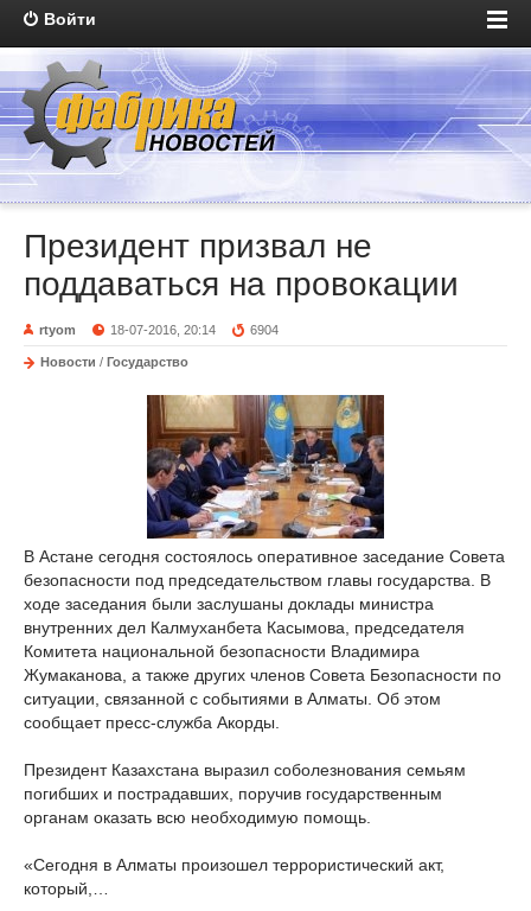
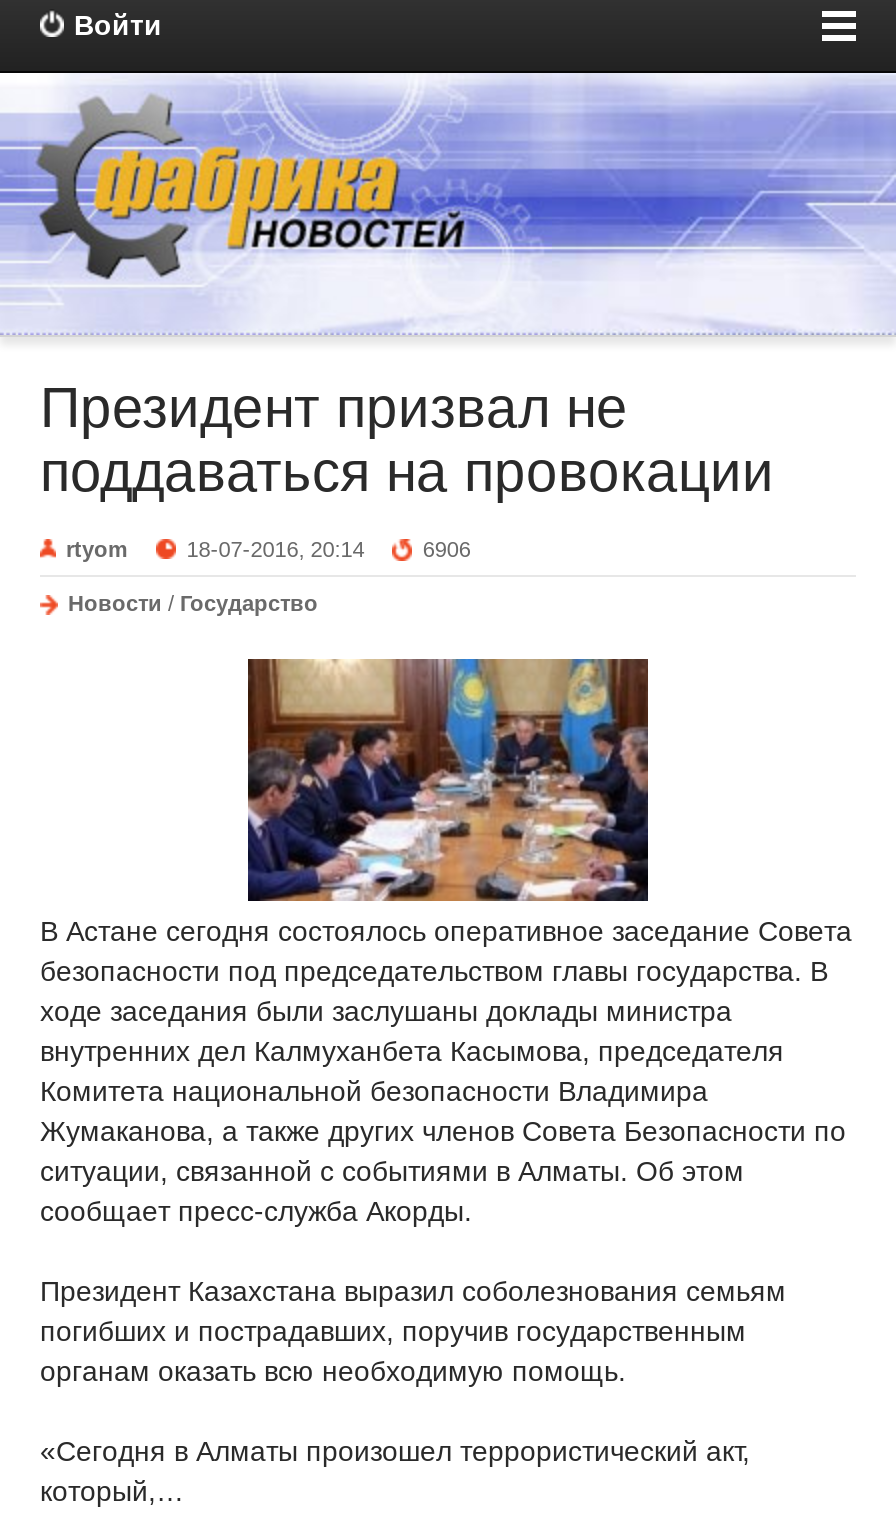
[251,323,279,337] 6904 -> [423,537,471,561] 6906

